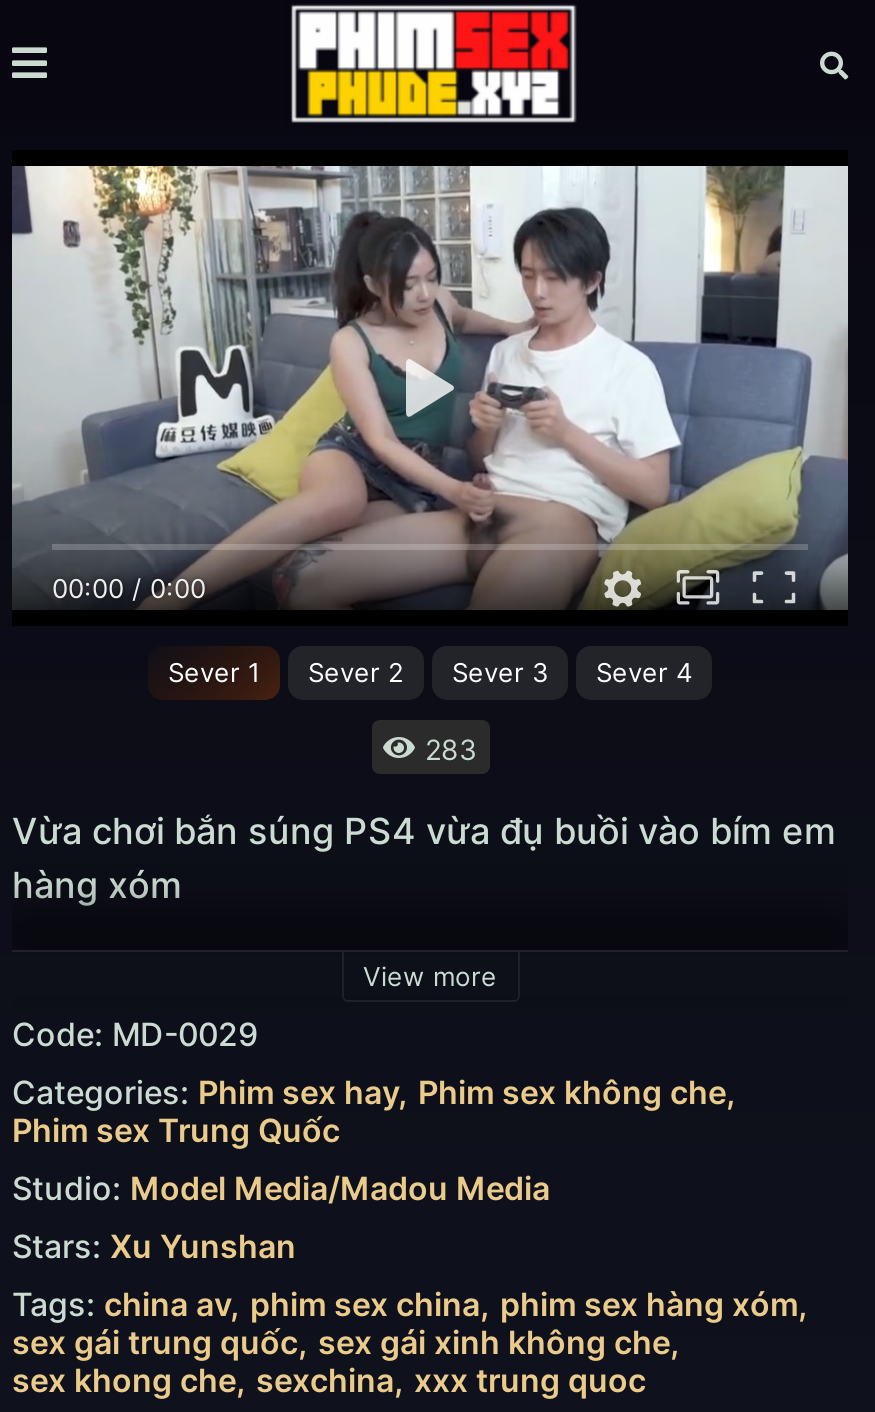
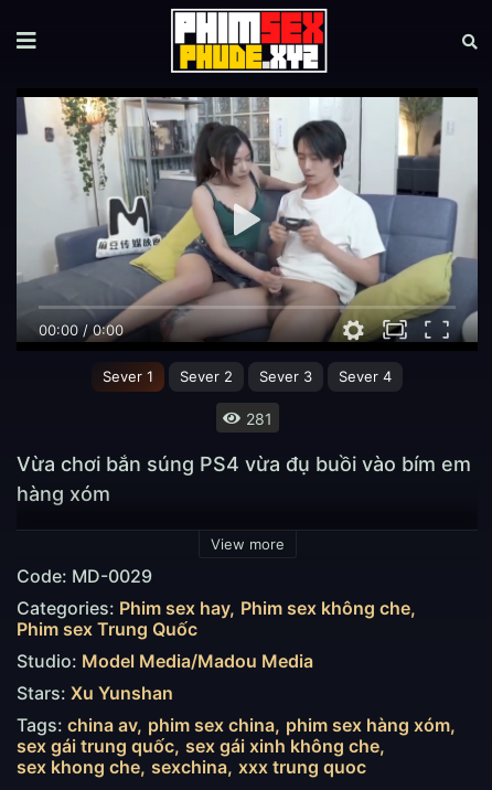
[425,732,477,766] 283 -> [245,410,272,428] 281

